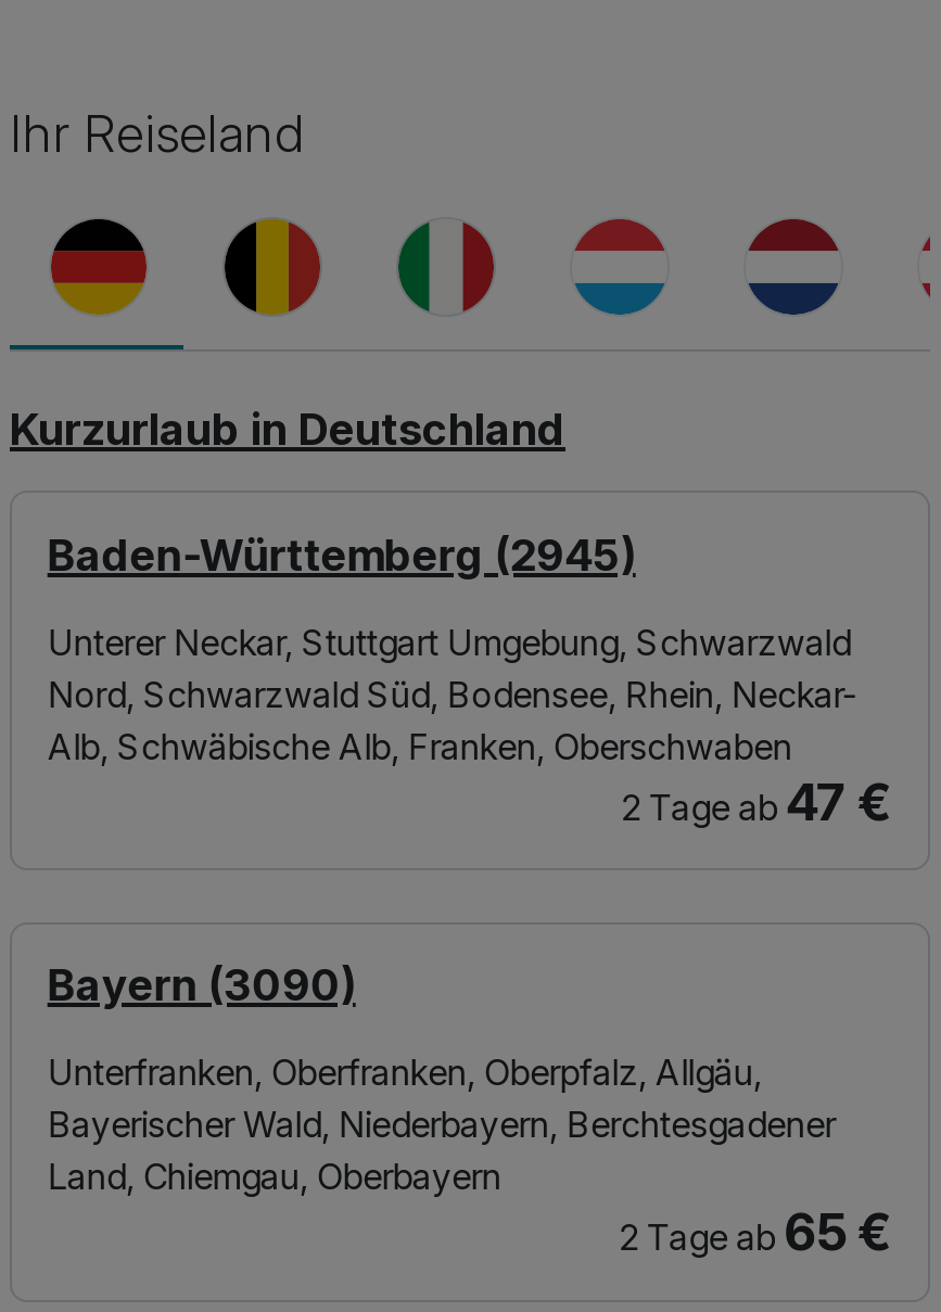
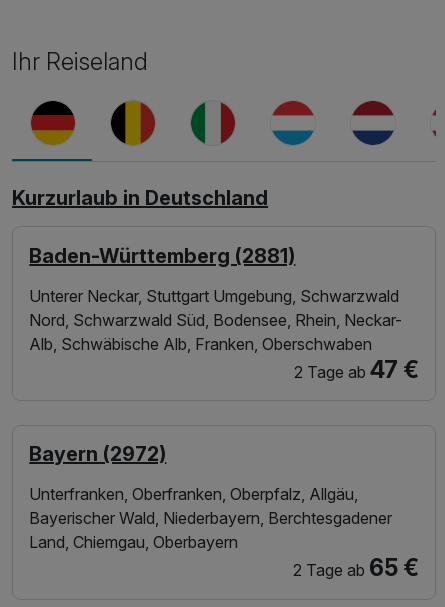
[47,529,636,581] Baden-Württemberg (2945) -> [29,244,295,268] Baden-Württemberg (2881)
[47,960,356,1012] Bayern (3090) -> [29,442,166,466] Bayern (2972)

